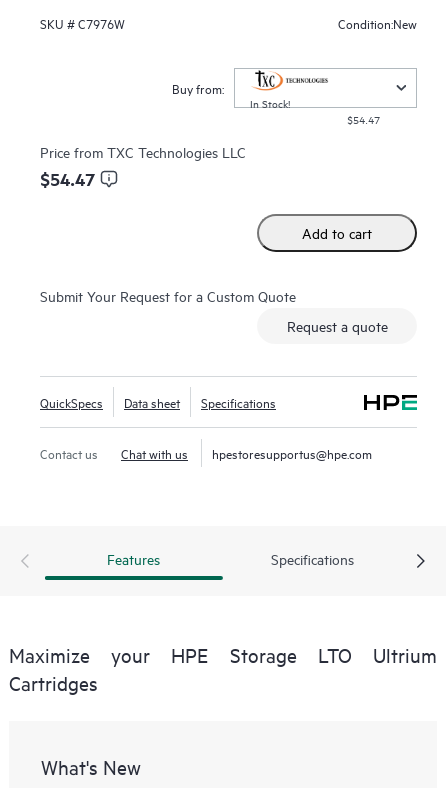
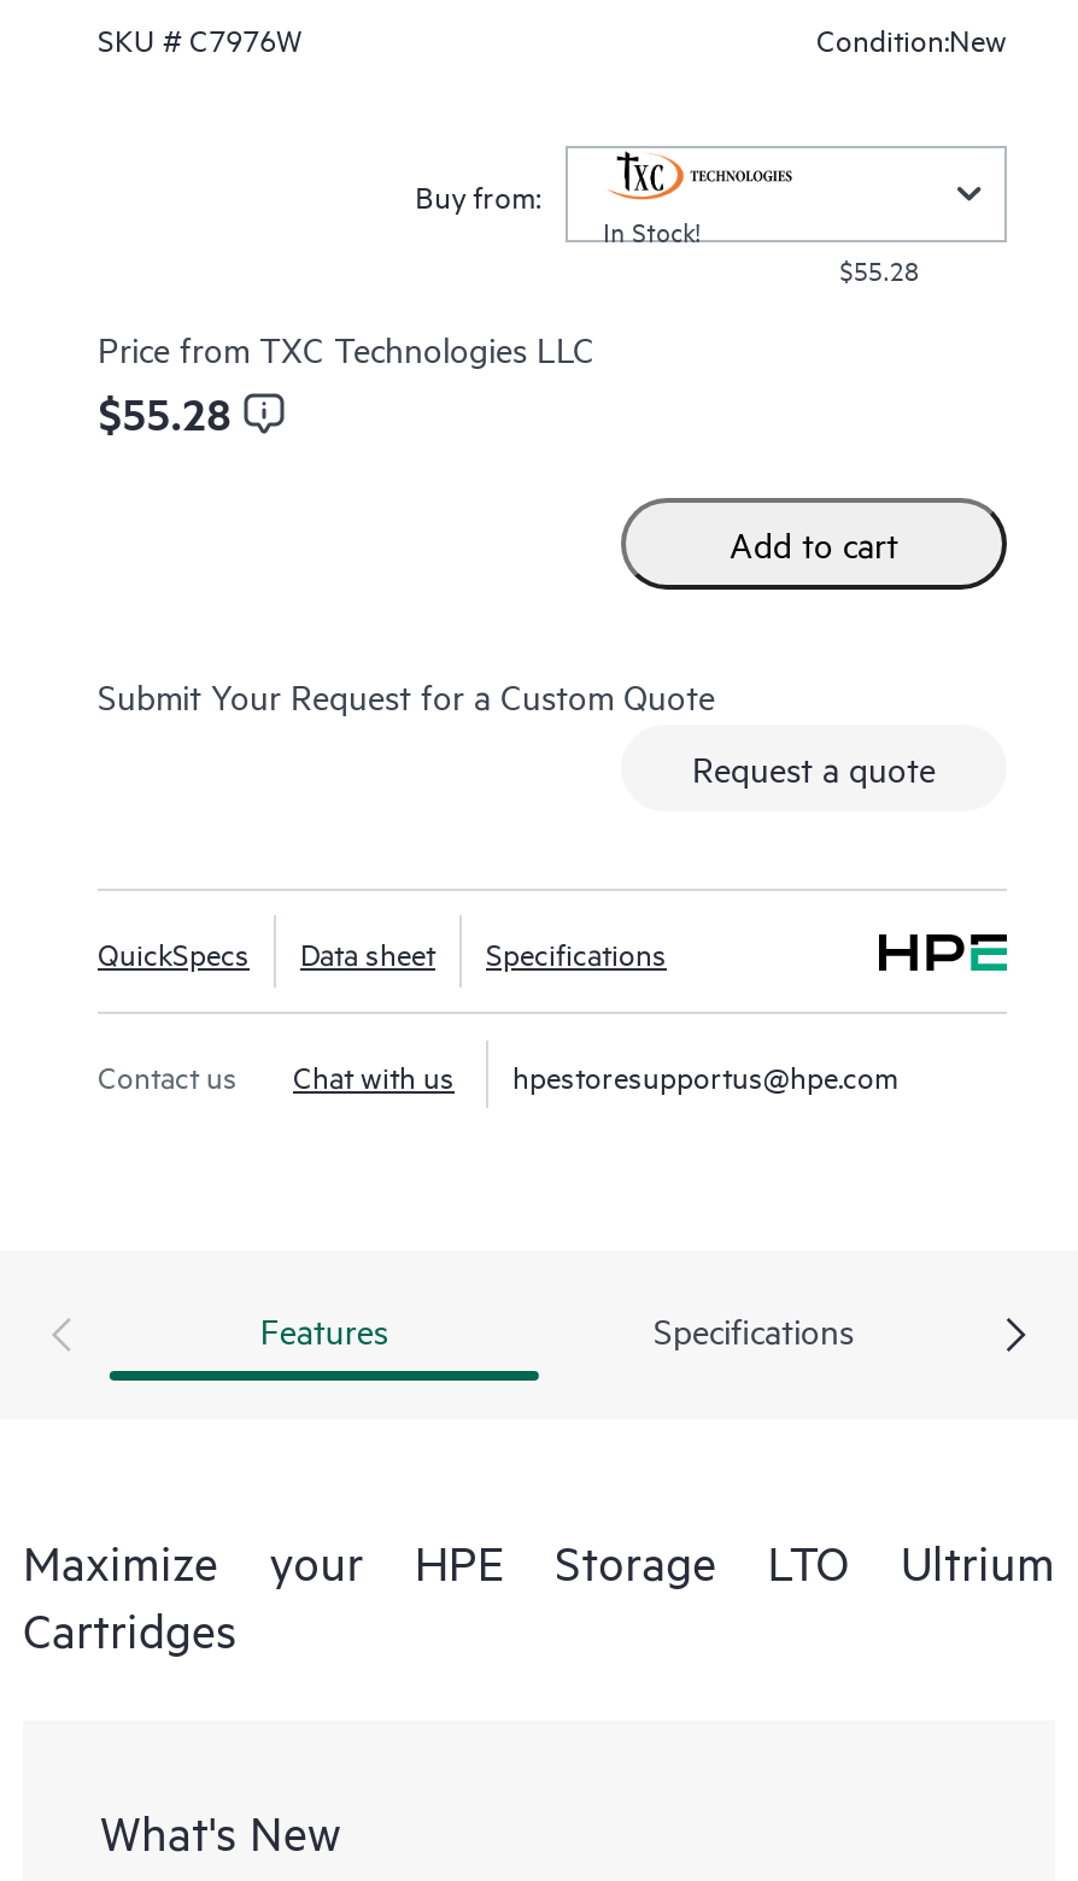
[347,110,380,126] $54.47 -> [839,248,919,287] $55.28
[40,166,95,190] $54.47 -> [98,383,230,441] $55.28

